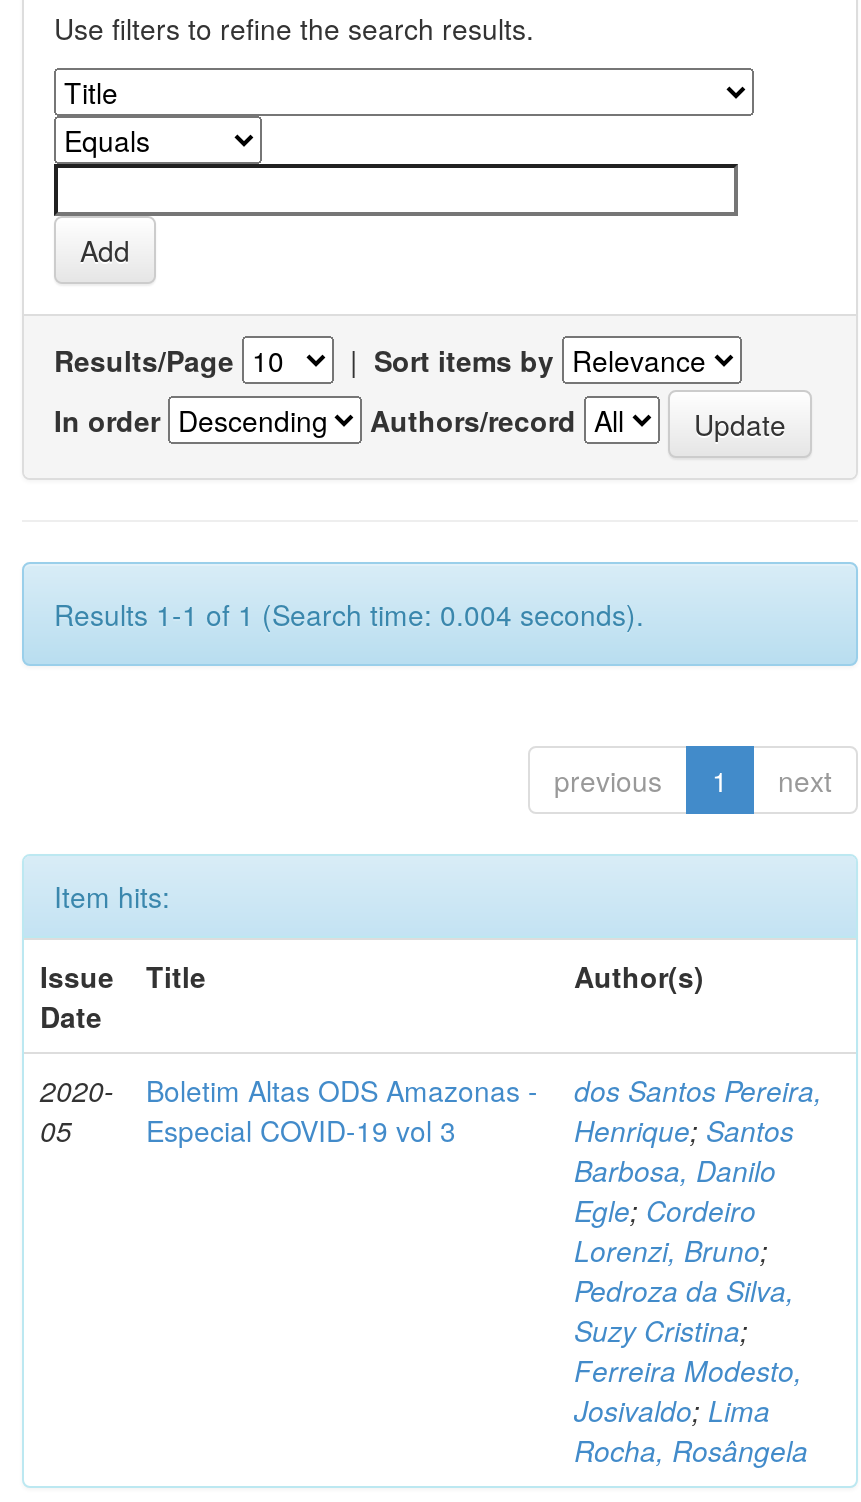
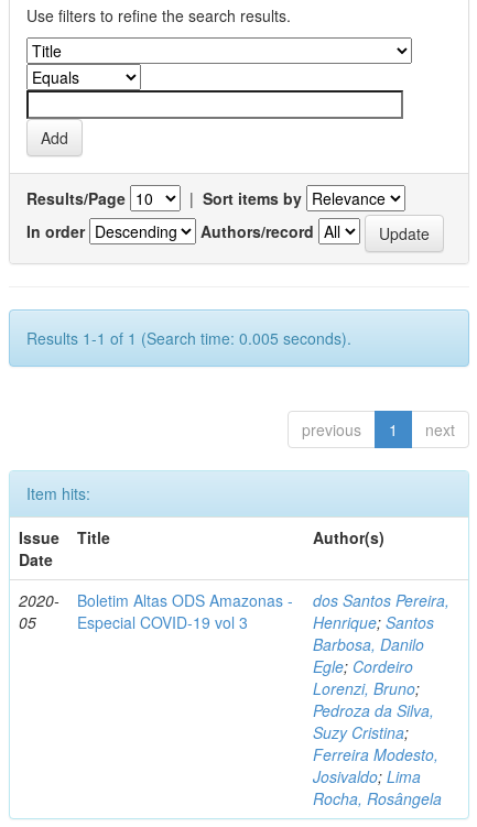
[54,594,644,634] Results 1-1 of 1 (Search time: 0.004 seconds). -> [26,327,351,349] Results 1-1 of 1 (Search time: 0.005 seconds).

